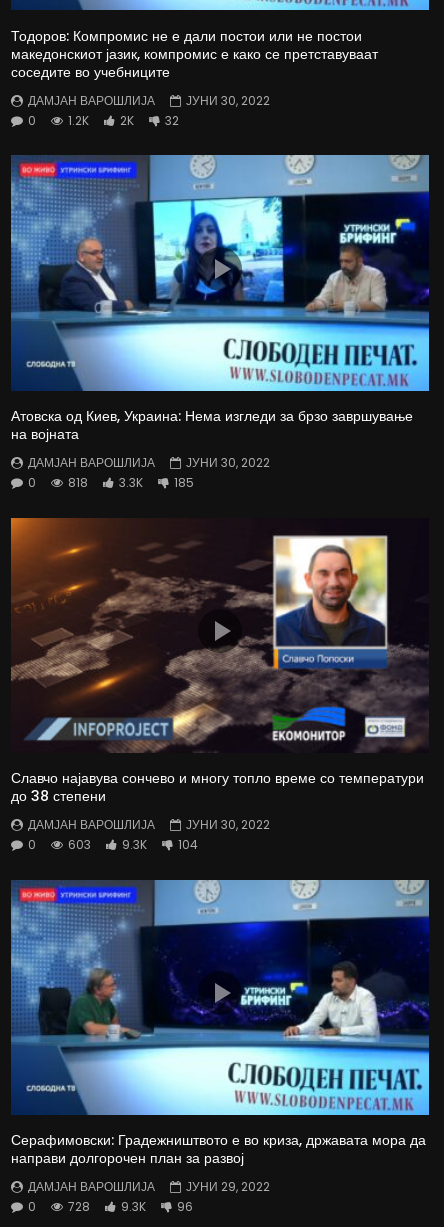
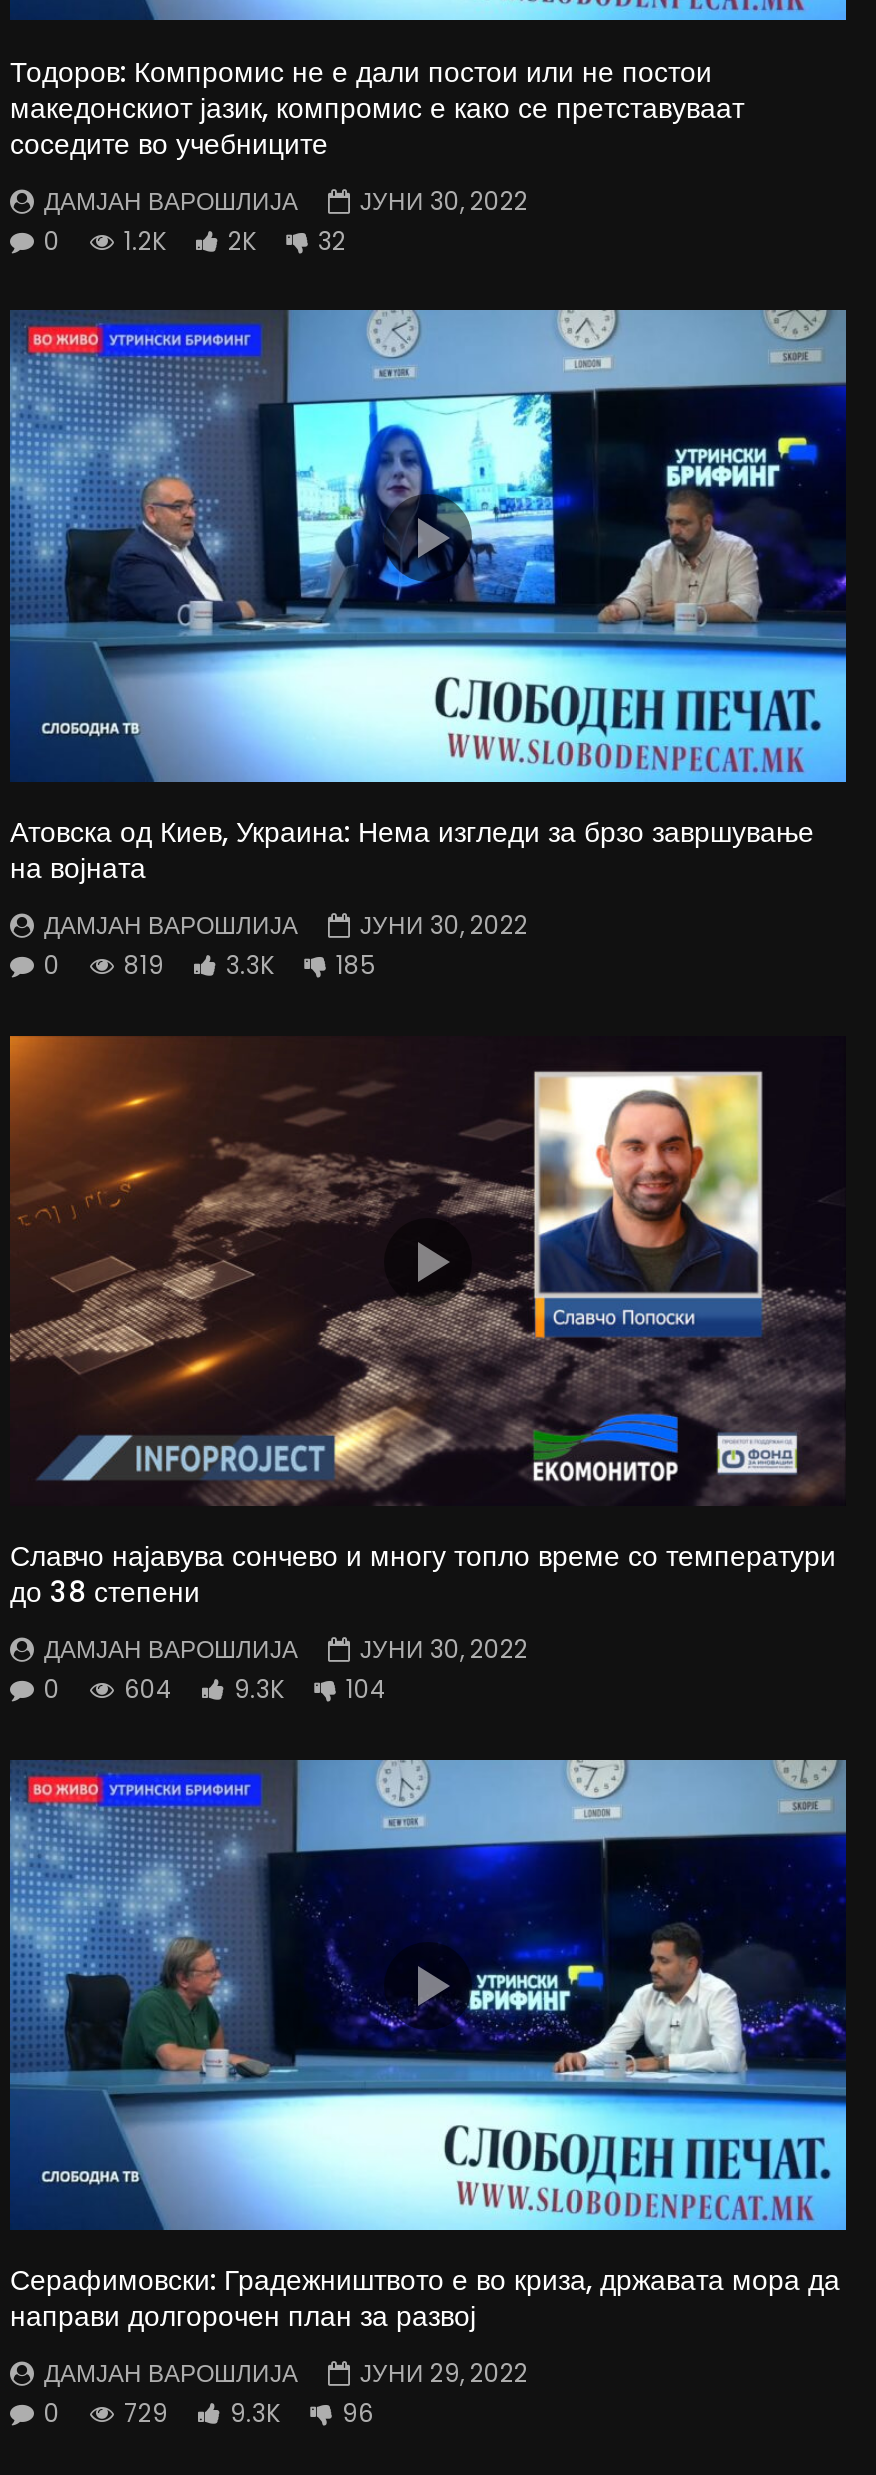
[28,474,194,491] 0 818 3.3K 185 -> [44,948,376,982] 0 819 3.3K 185
[28,836,198,853] 0 603 9.3K 104 -> [44,1672,386,1706] 0 604 9.3K 104
[28,1198,193,1215] 0 728 9.3K 96 -> [44,2396,374,2430] 0 729 9.3K 96

